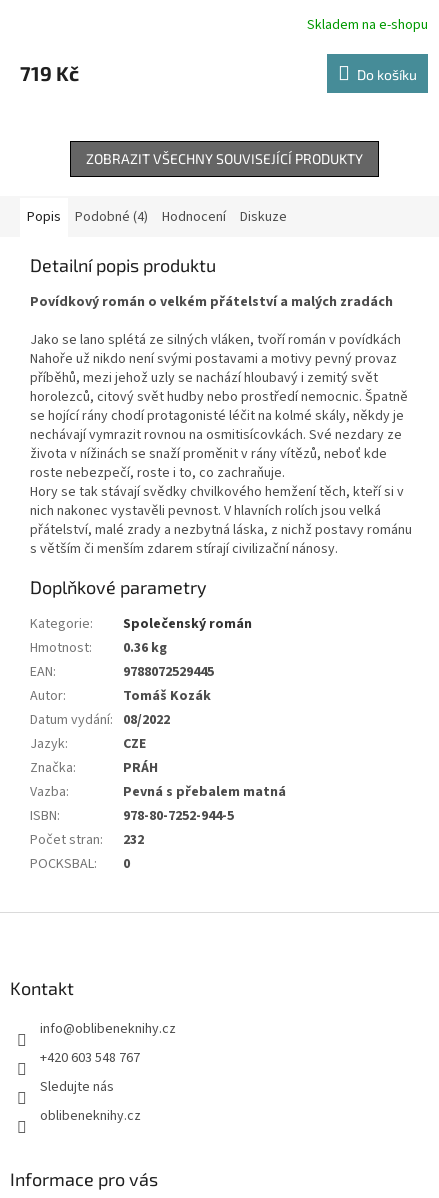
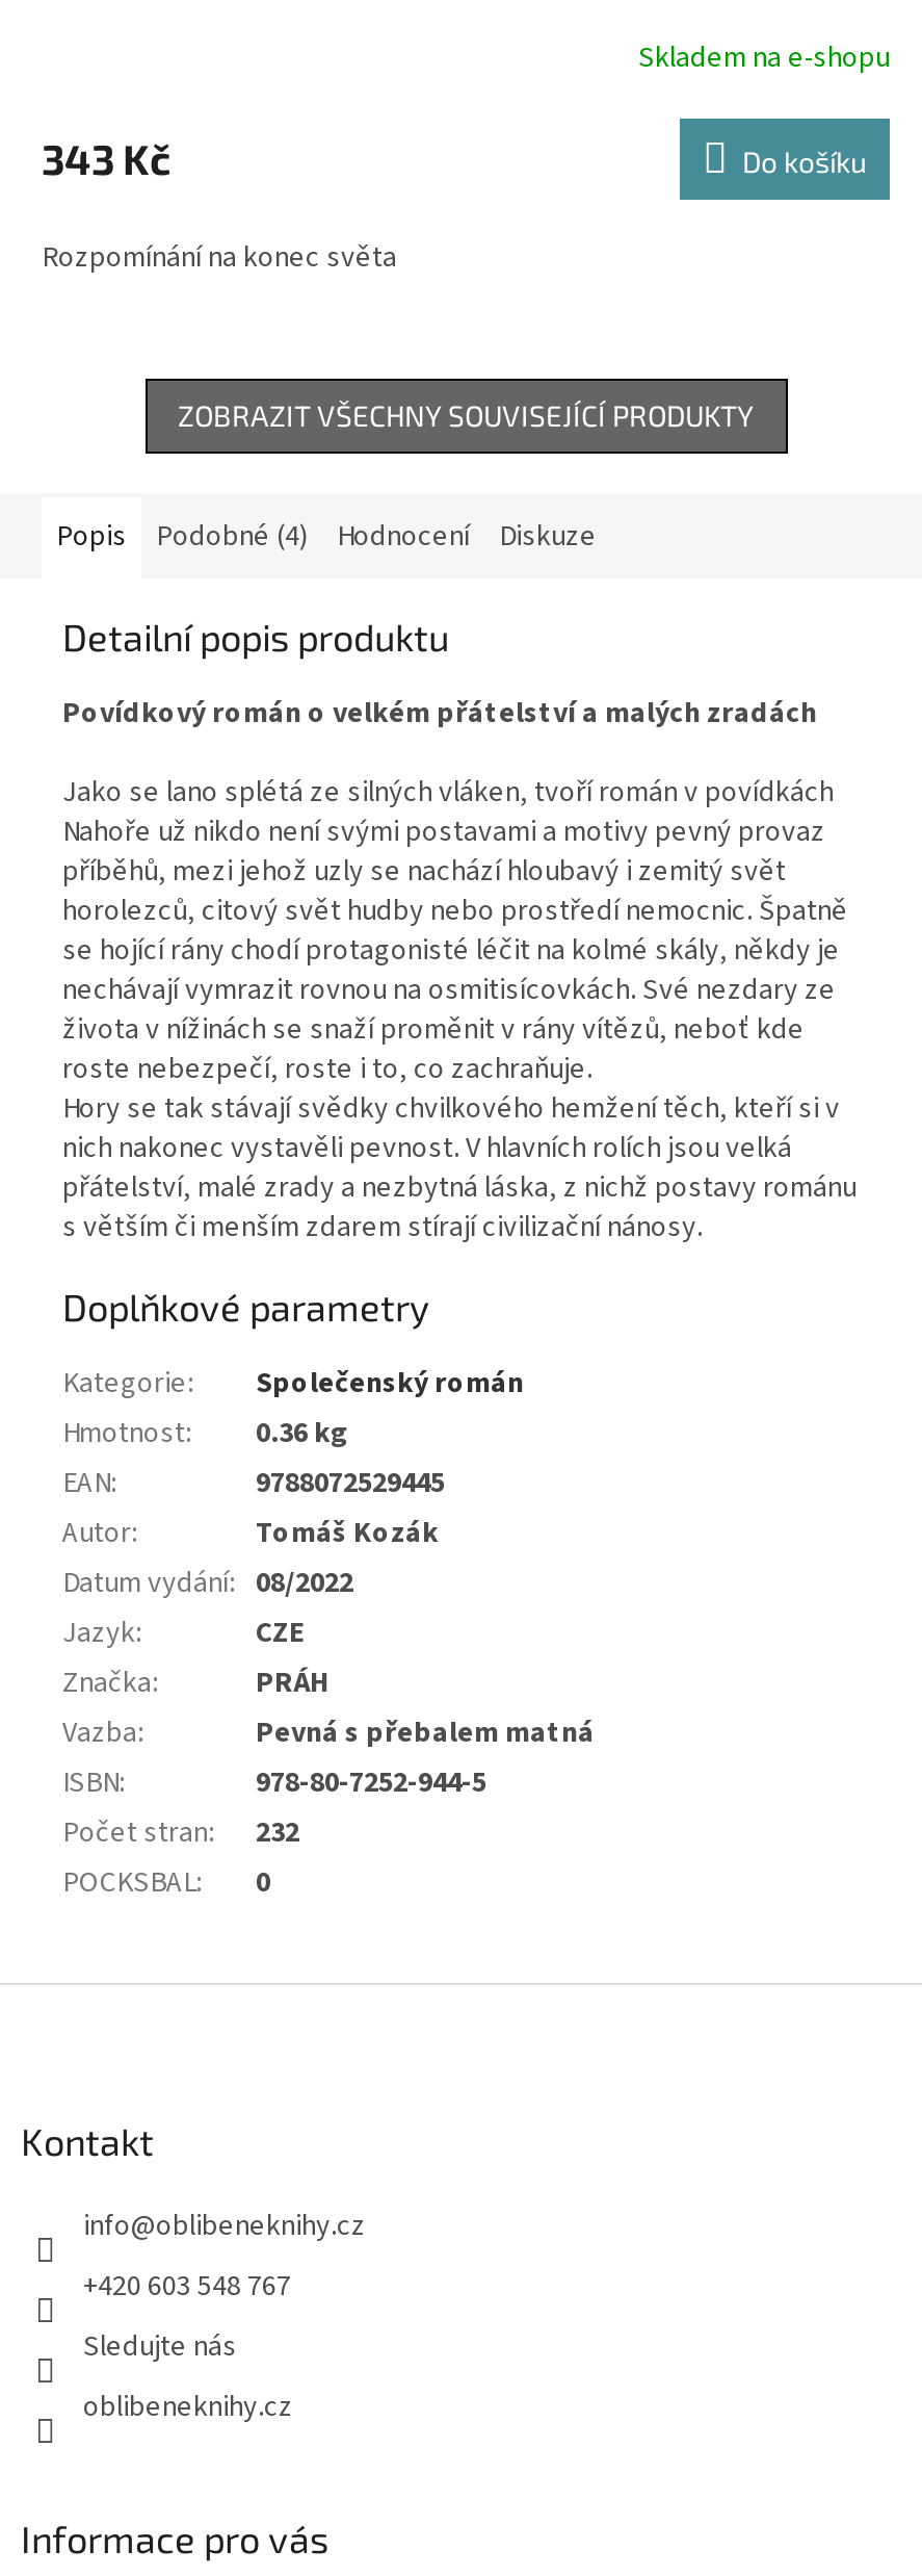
[20,61,79,85] 719 Kč -> [42,133,170,183] 343 Kč
none -> [42,237,397,279] Rozpomínání na konec světa

